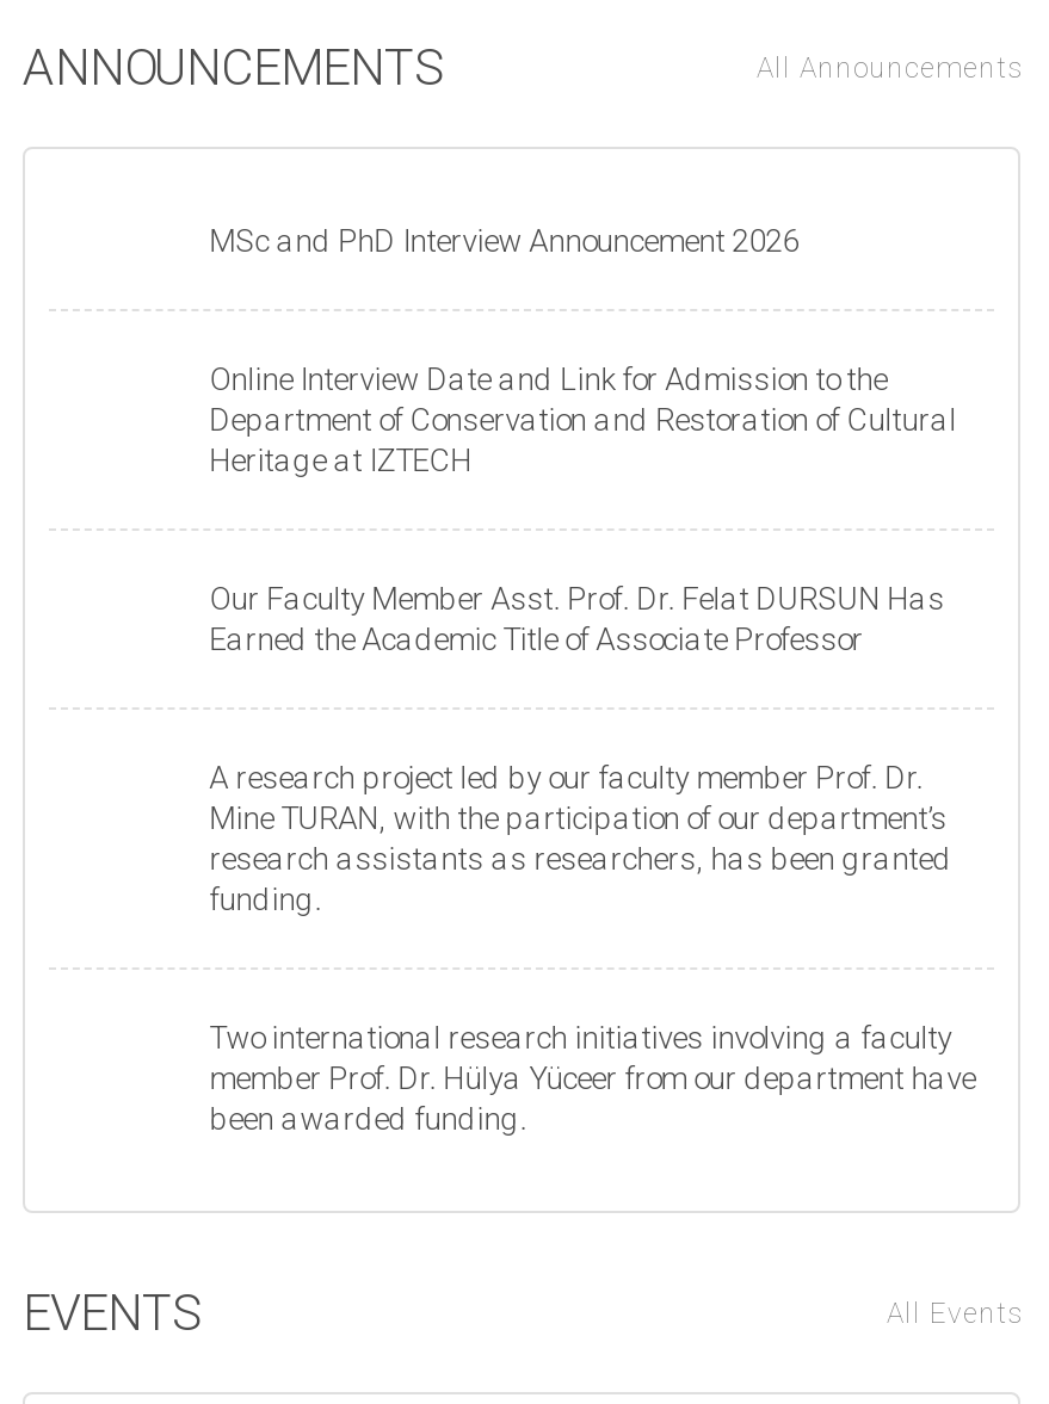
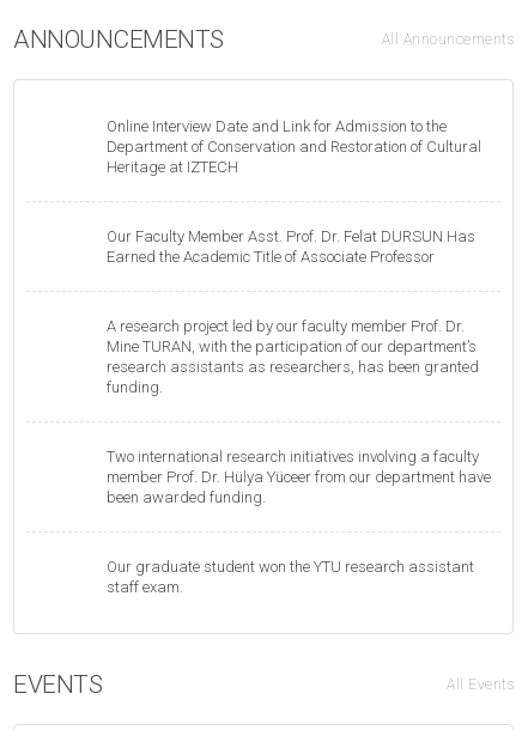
[209,223,799,258] MSc and PhD Interview Announcement 2026 -> none
moved [209,361,975,1136] -> [107,117,491,506]: Online Interview Date and Link for Admission to the | Department of Conservation and Restoration of Cultural | Heritage at IZTECH | ... | member Prof. Dr. Hülya Yüceer from our department have | been awarded funding.
none -> [107,557,474,596] Our graduate student won the YTU research assistant | staff exam.

